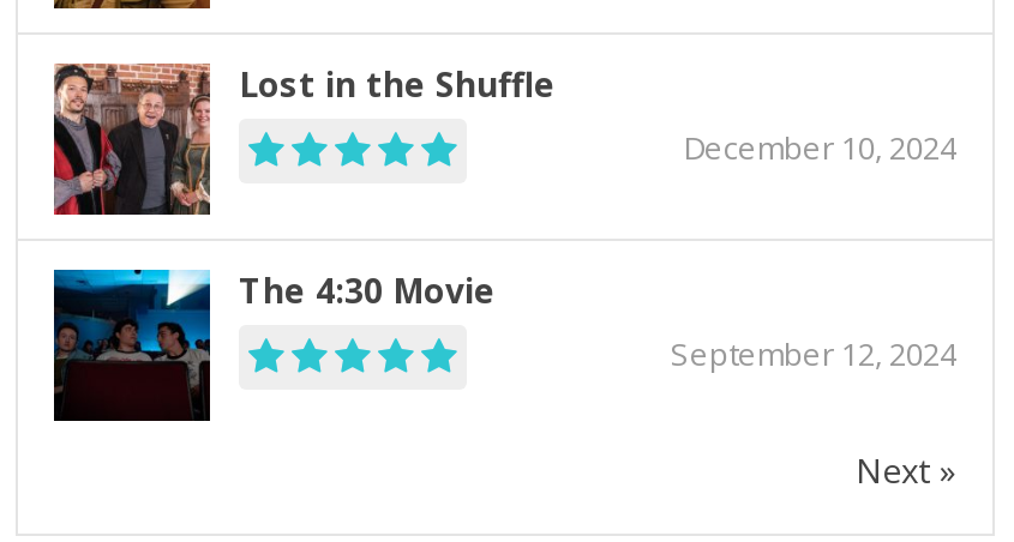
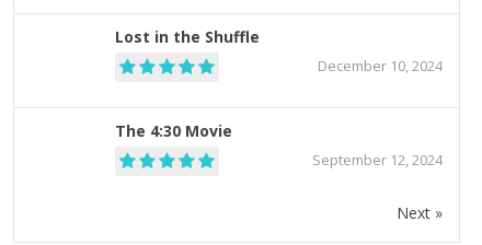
[52,62,212,218] [image] -> none
[52,266,212,424] [image] -> none

